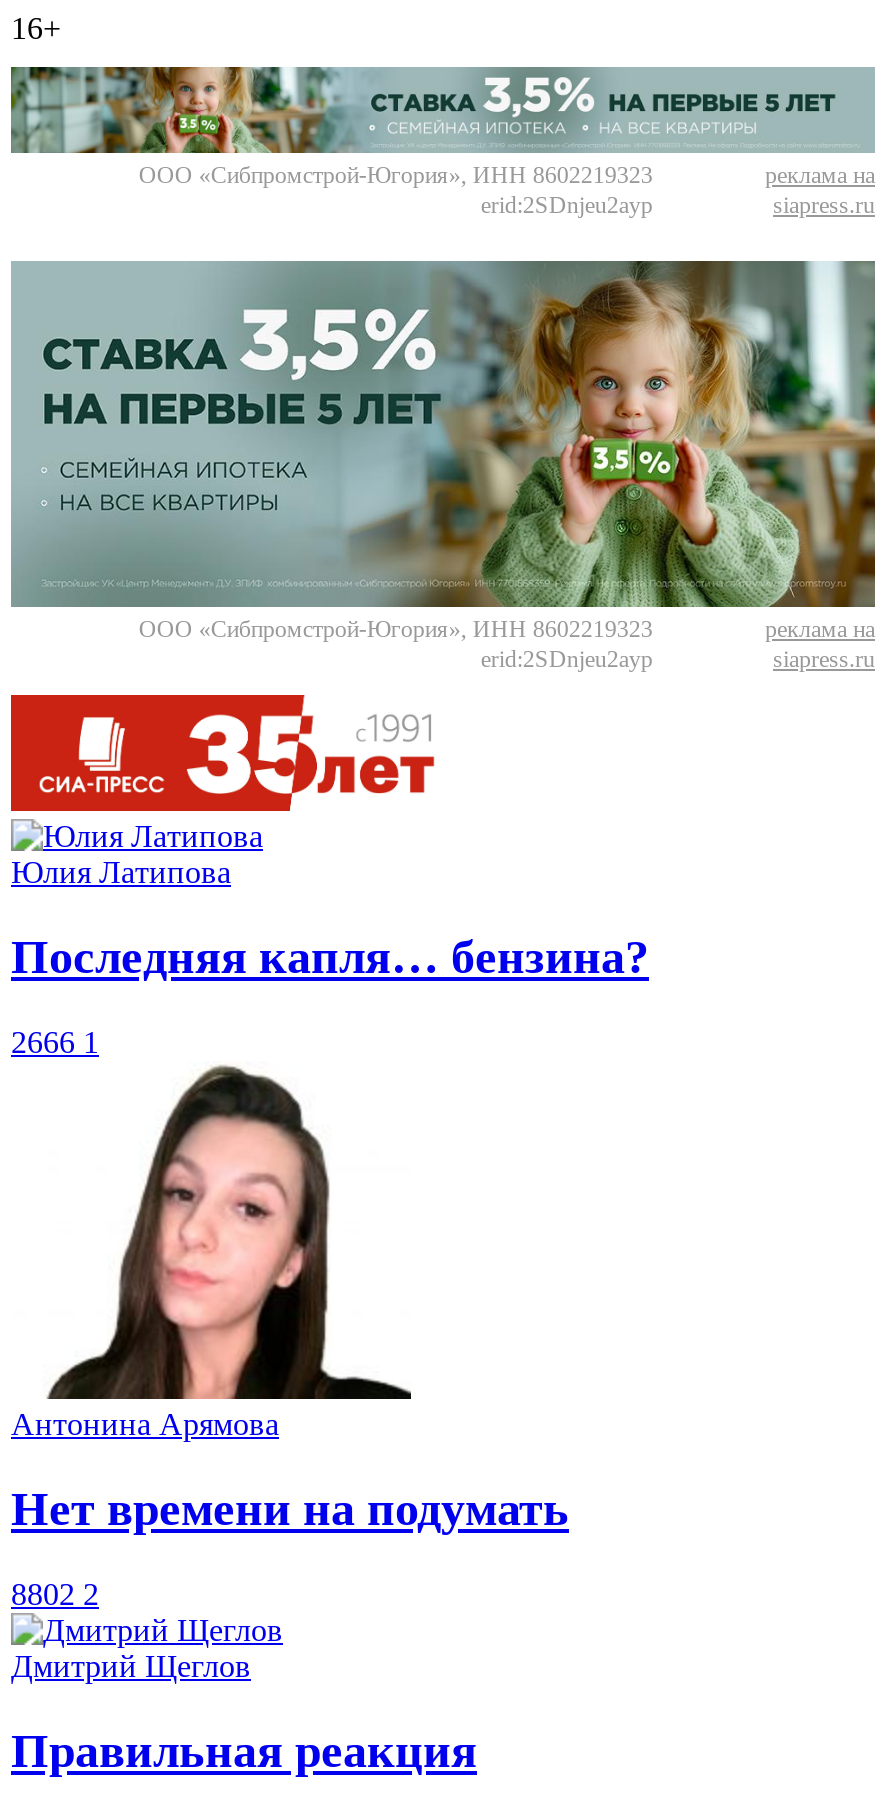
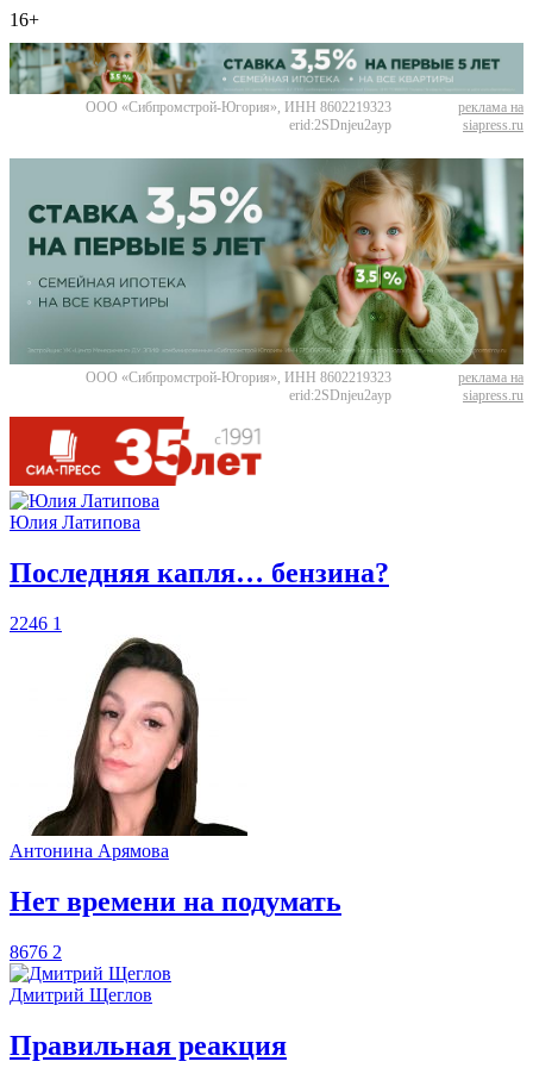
[11,1025,99,1059] 2666 1 -> [10,613,62,634] 2246 1
[11,1577,99,1611] 8802 2 -> [10,942,62,962] 8676 2

